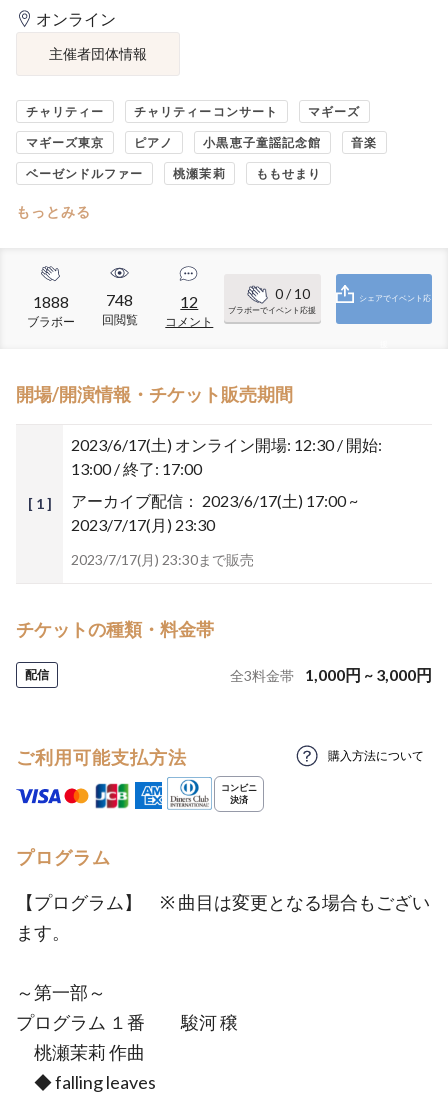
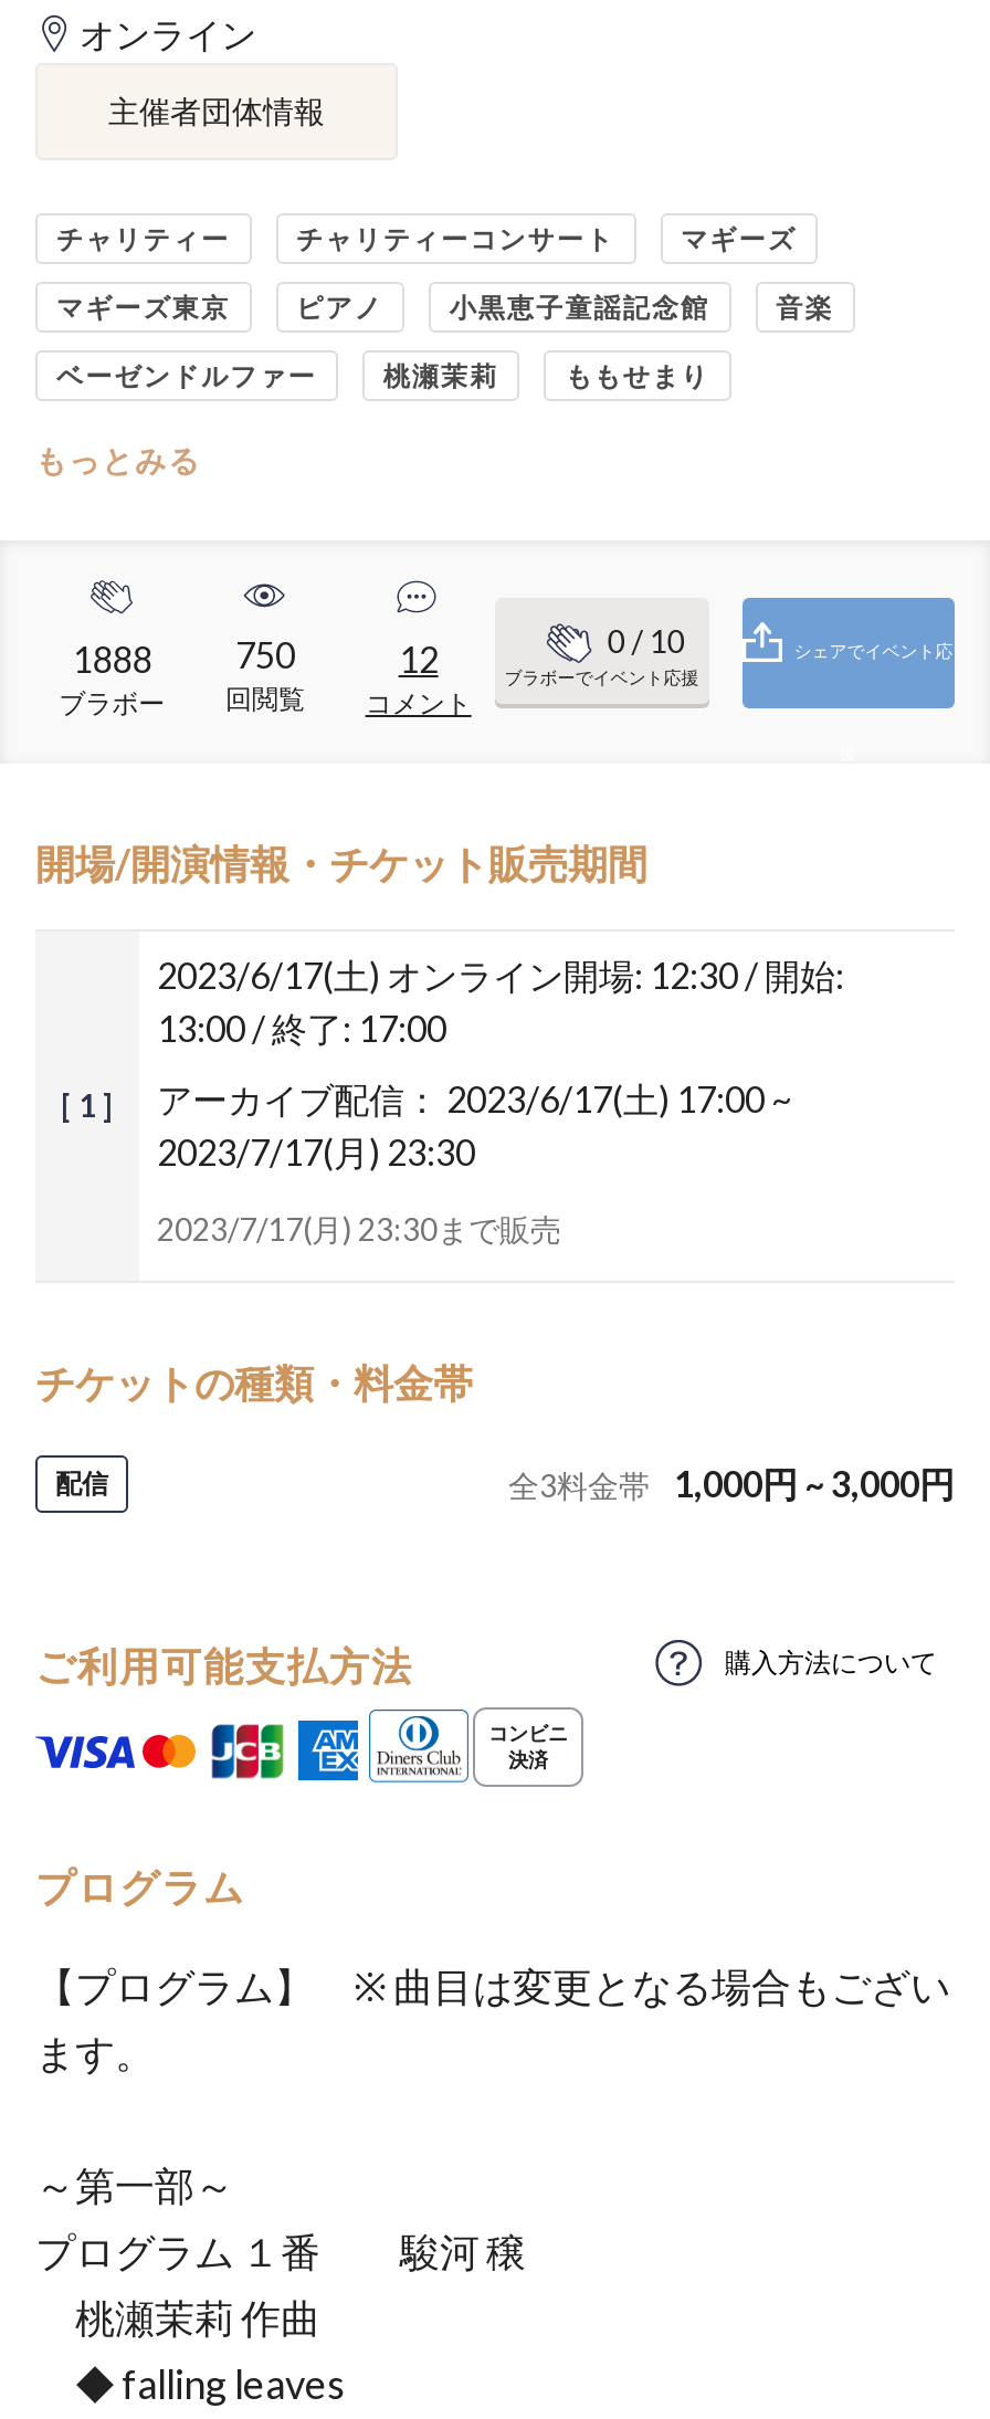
[33,290,133,310] 1888 748 -> [72,633,295,679] 1888 750

